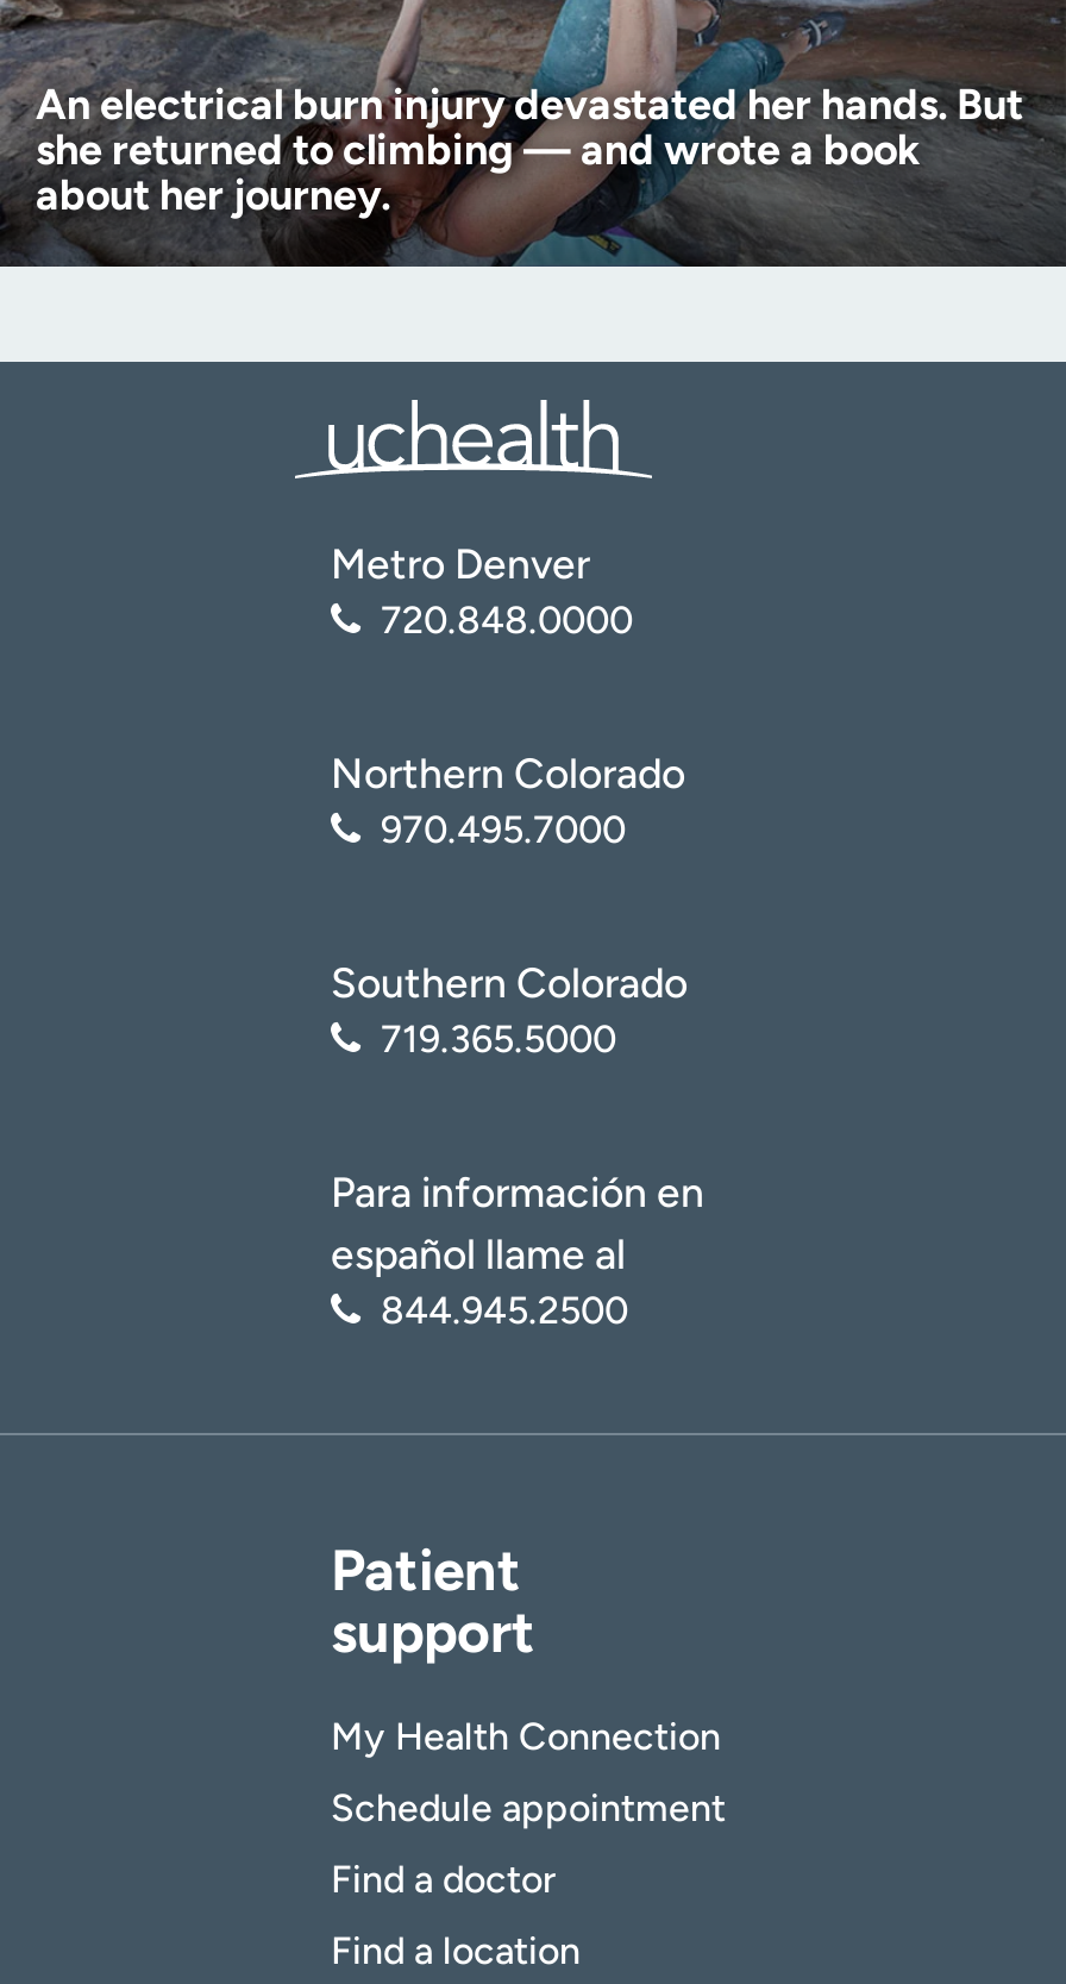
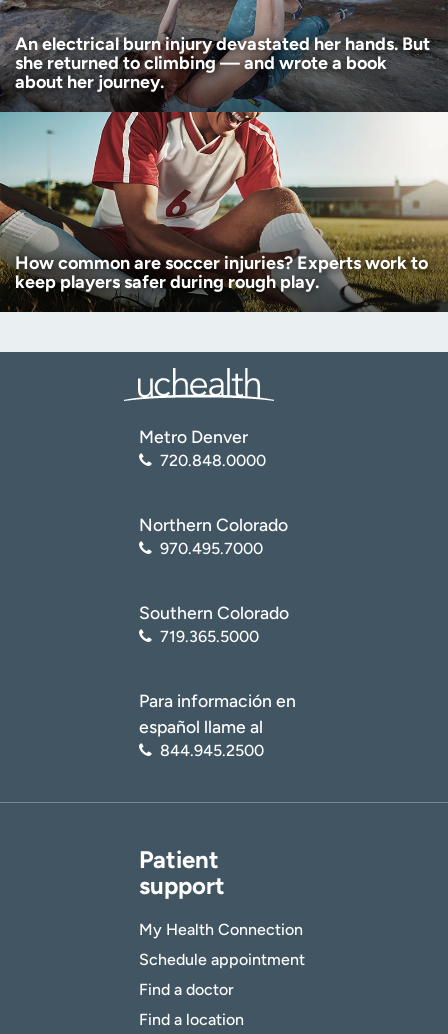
none -> [3,111,445,312] [image] | How common are soccer injuries? Experts work to | keep players safer during rough play.

